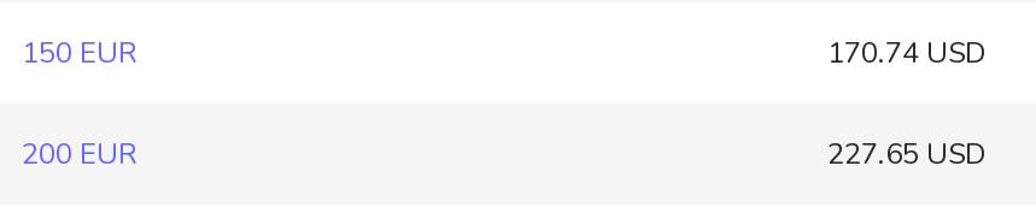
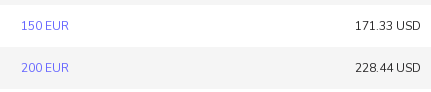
[827,34,987,72] 170.74 USD -> [355,18,421,34] 171.33 USD
[827,135,987,173] 227.65 USD -> [355,60,421,76] 228.44 USD

